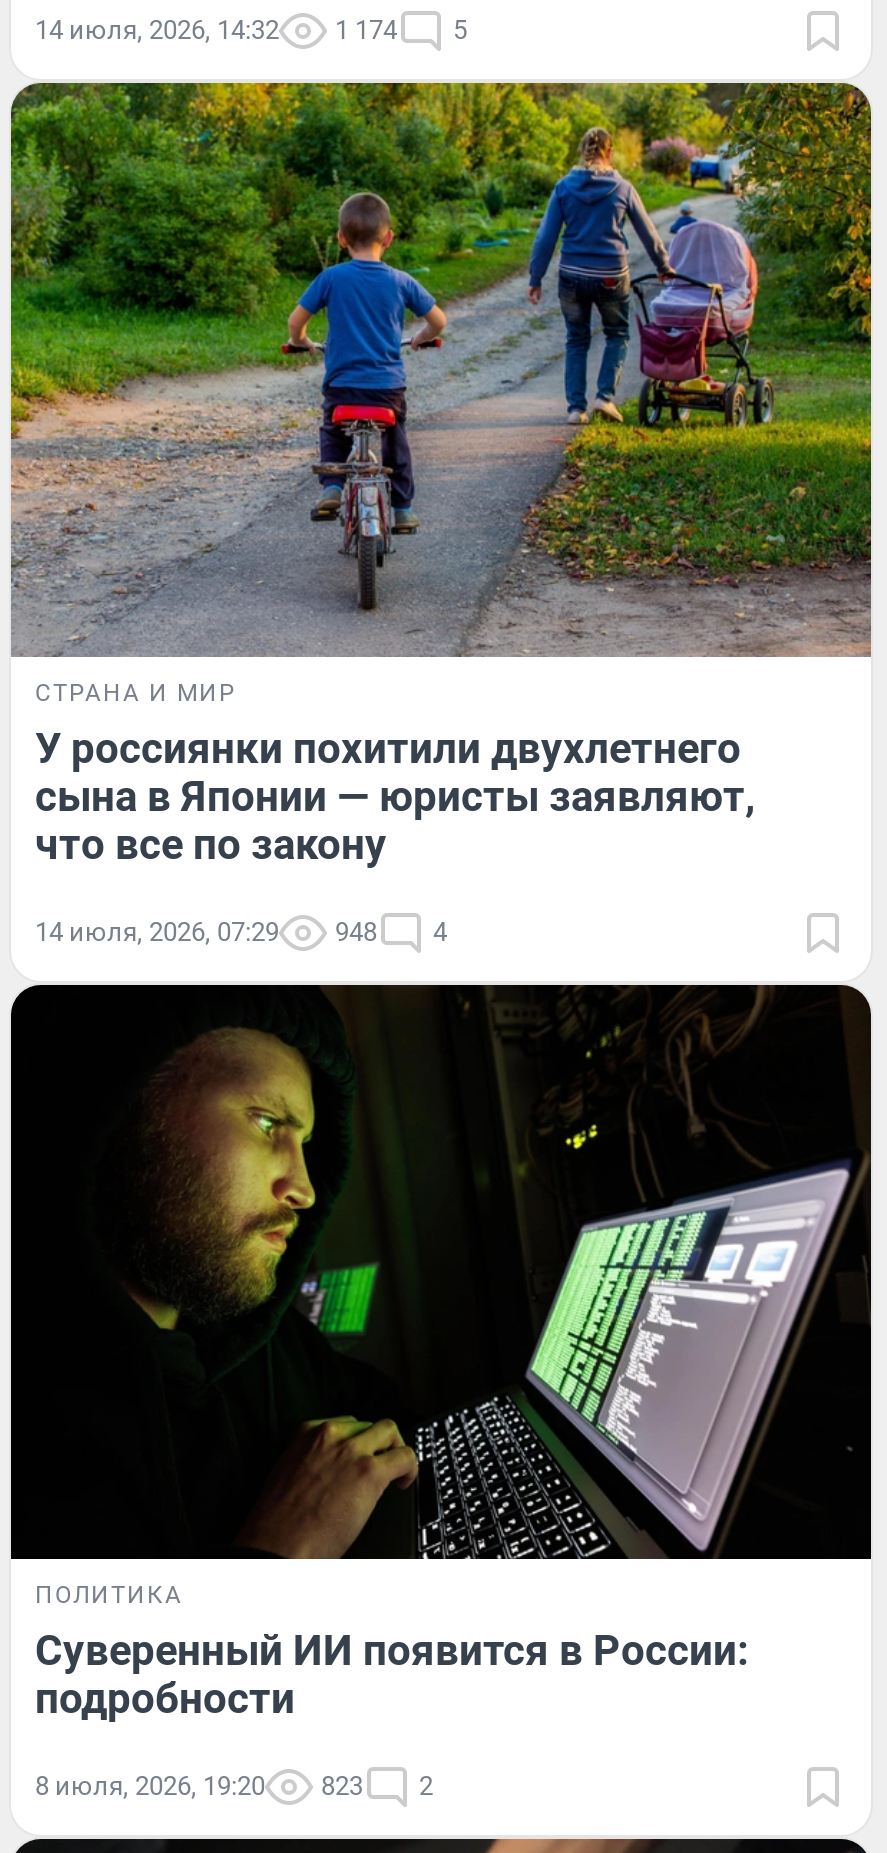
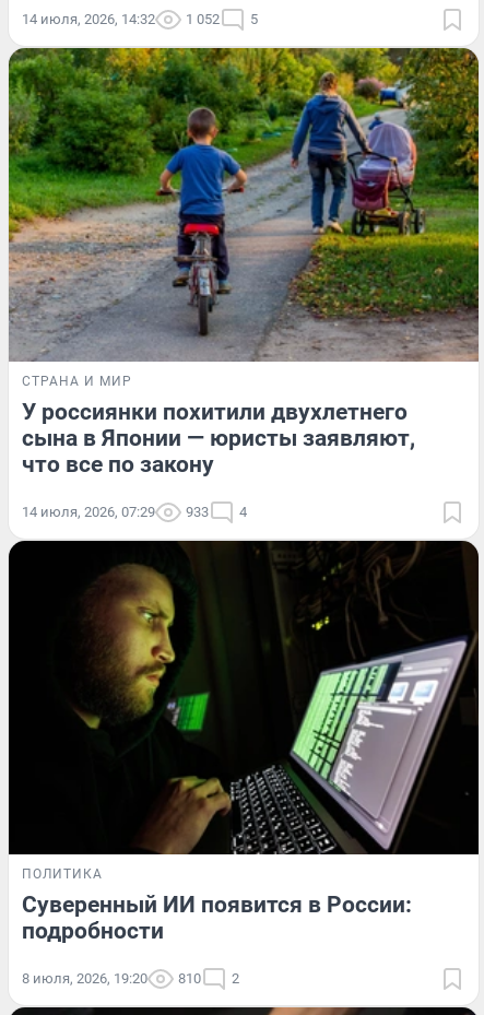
[35,16,467,46] 14 июля, 2026, 14:32 1 174 5 -> [22,11,258,28] 14 июля, 2026, 14:32 1 052 5
[35,917,447,947] 14 июля, 2026, 07:29 948 4 -> [22,504,247,520] 14 июля, 2026, 07:29 933 4
[35,1770,433,1800] 8 июля, 2026, 19:20 823 2 -> [22,970,239,986] 8 июля, 2026, 19:20 810 2

